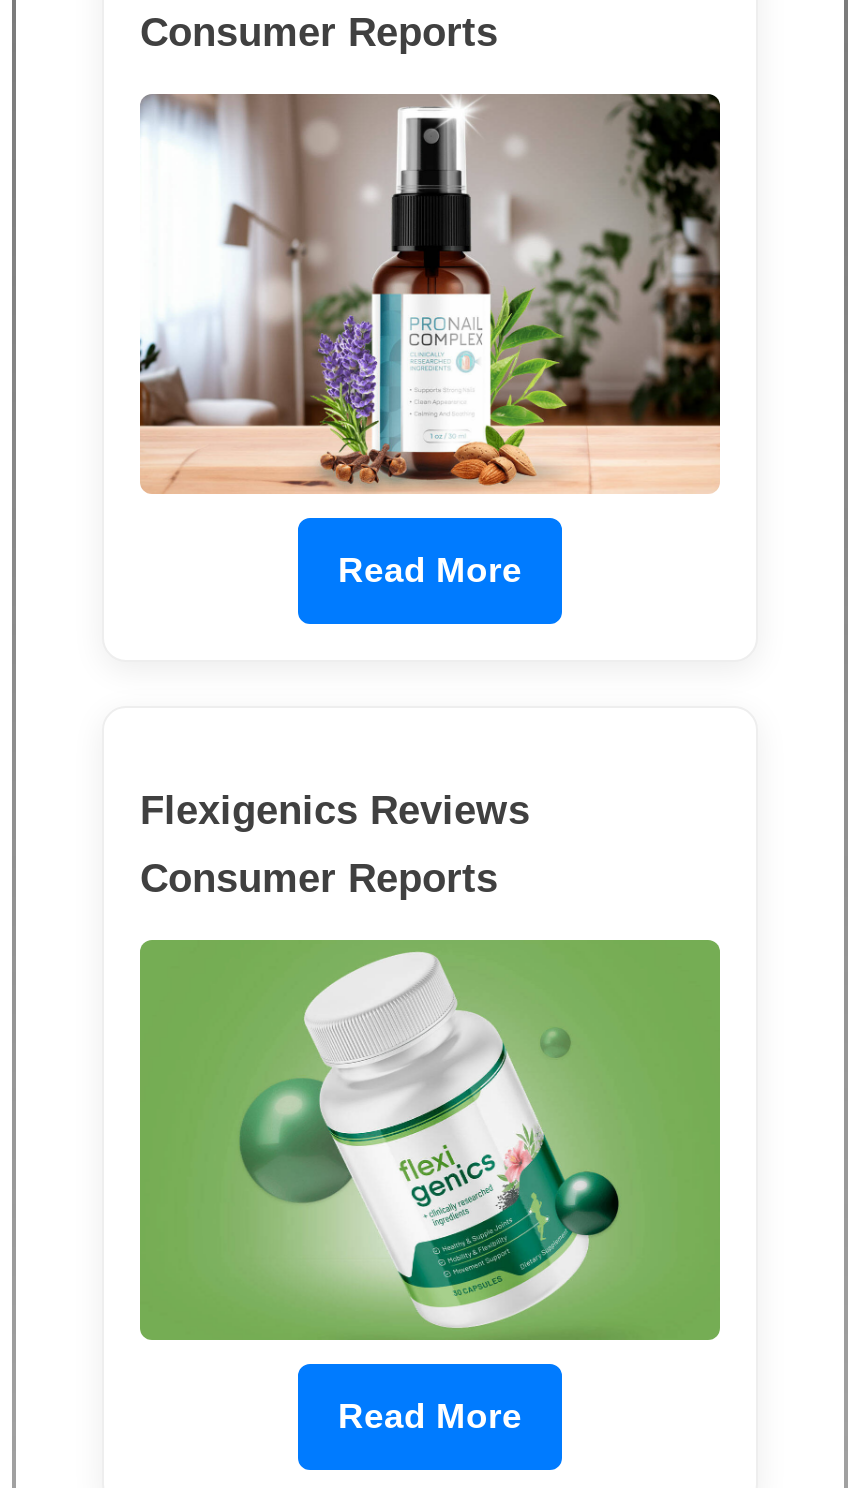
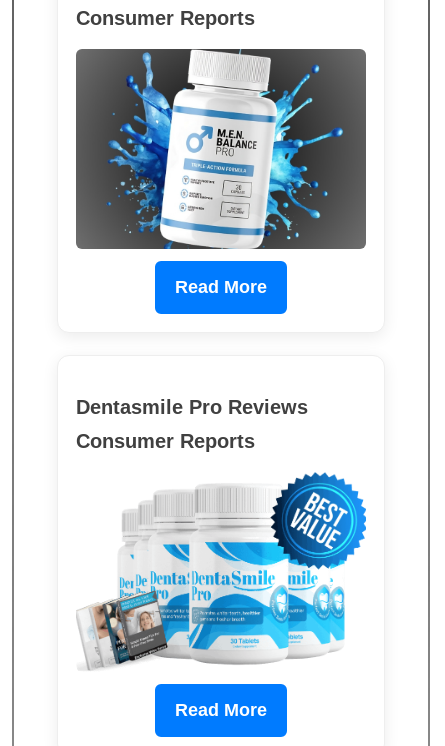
[140,94,720,494] [image] -> [75,49,367,250] [image]
[140,788,530,832] Flexigenics Reviews -> [76,396,308,418] Dentasmile Pro Reviews
[138,938,722,1342] [image] -> [76,472,367,672] [image]

